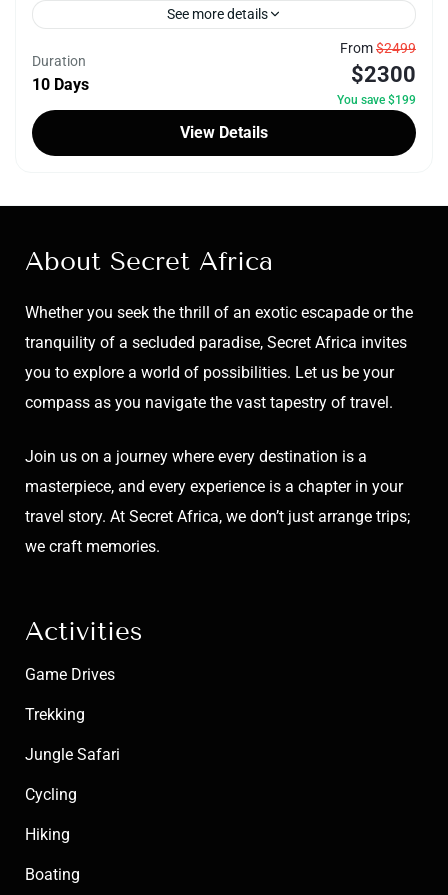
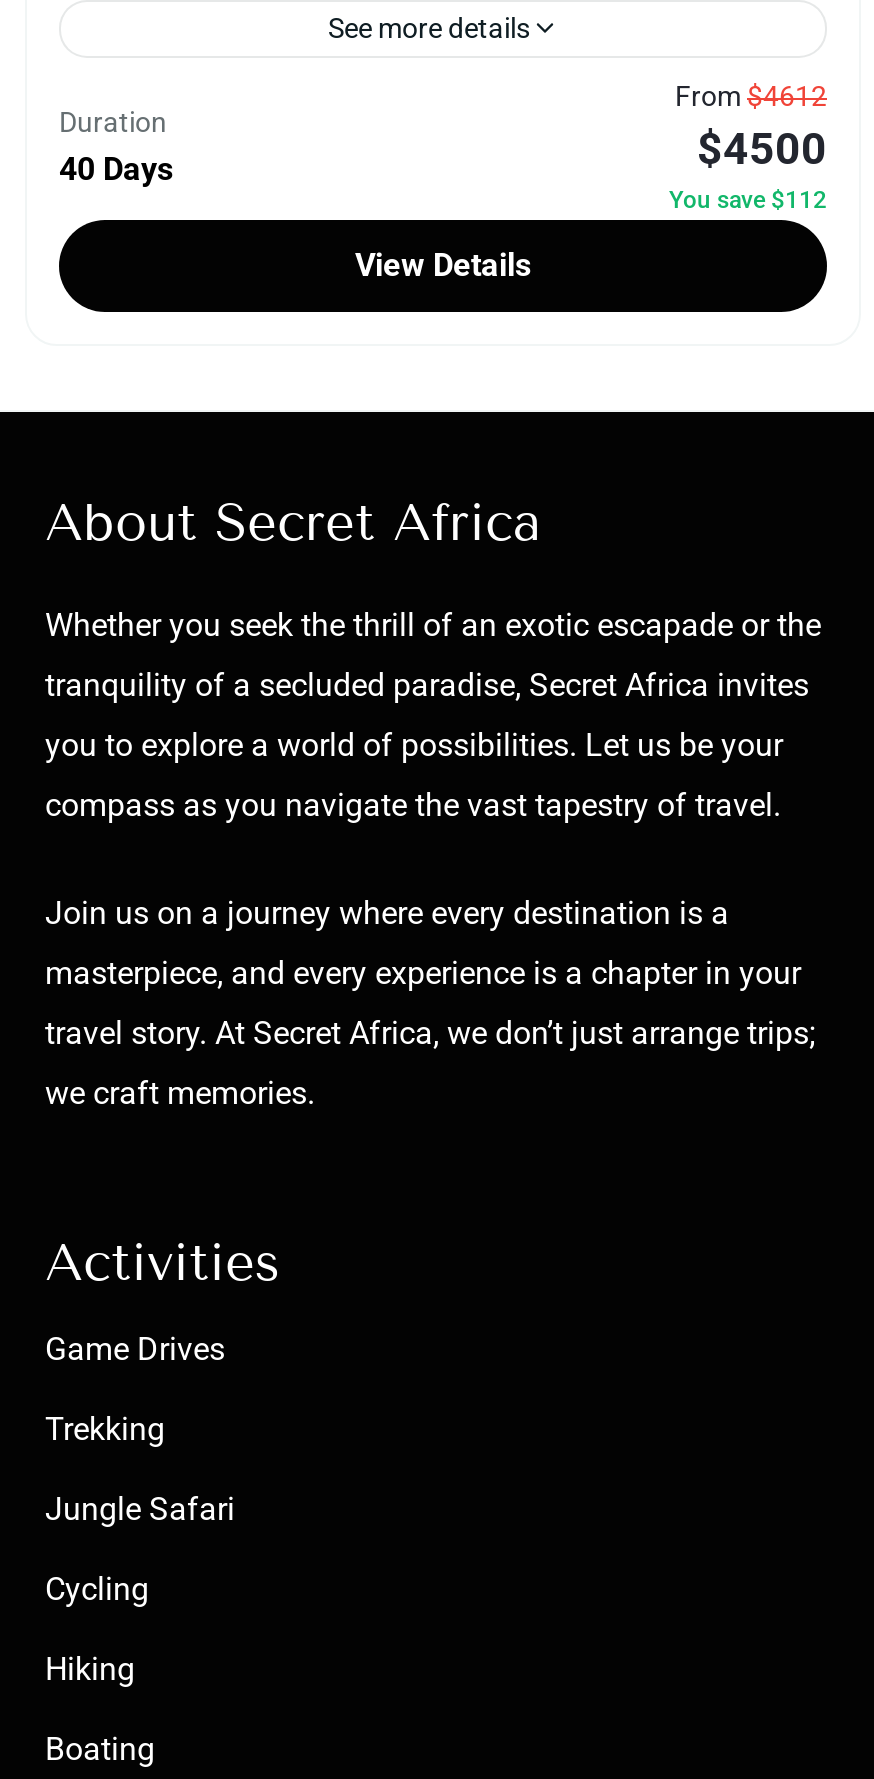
[340,39,416,55] From $2499 -> [675,79,827,111] From $4612
[351,61,416,86] $2300 -> [697,123,827,173] $4500
[32,75,89,94] 10 Days -> [59,149,173,187] 40 Days
[337,92,416,106] You save $199 -> [669,185,827,213] You save $112

